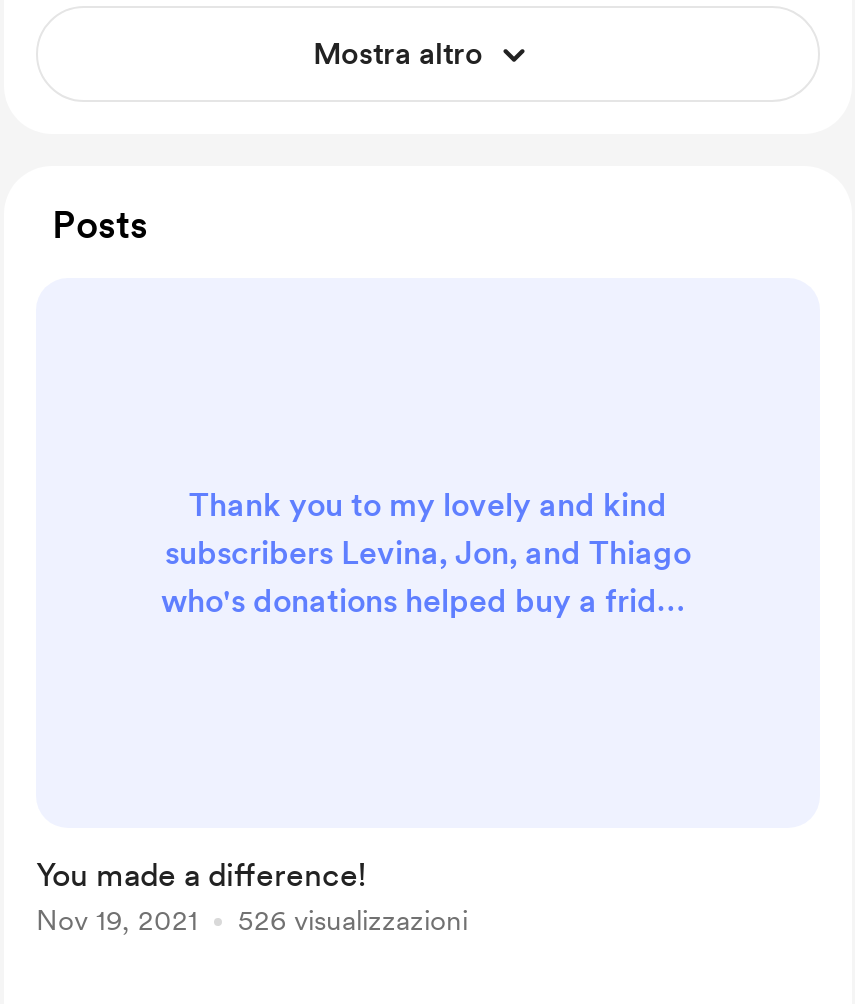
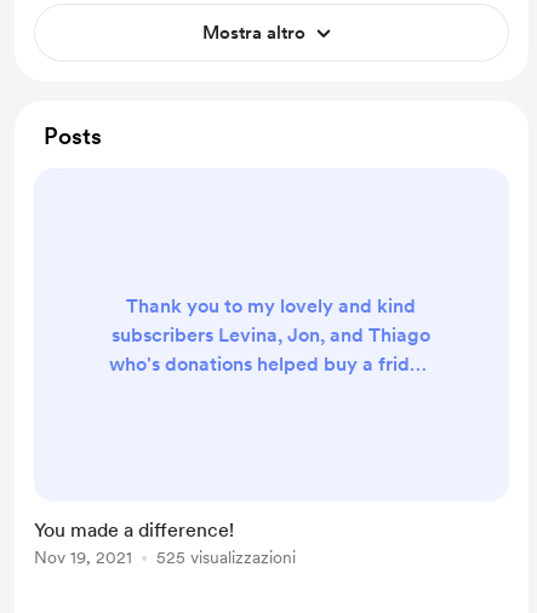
[238,904,468,936] 526 visualizzazioni -> [156,548,296,567] 525 visualizzazioni

